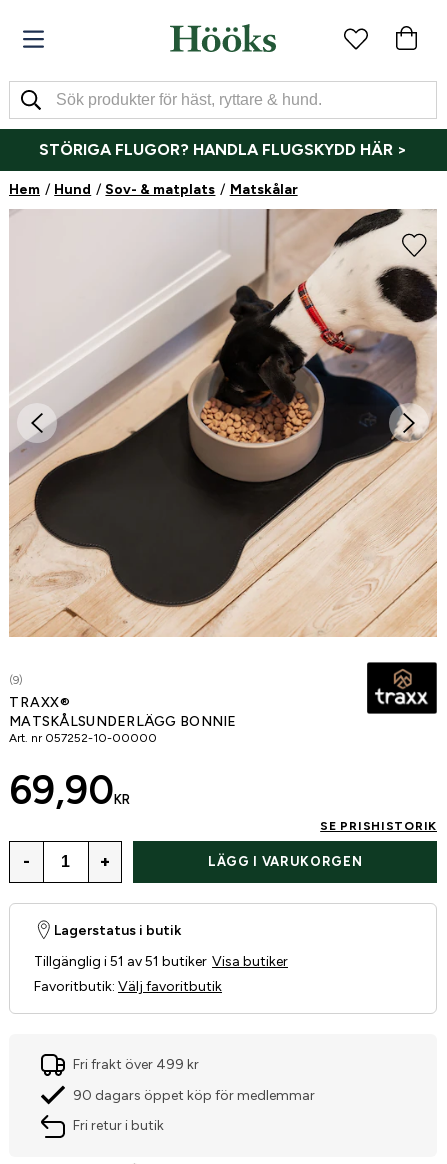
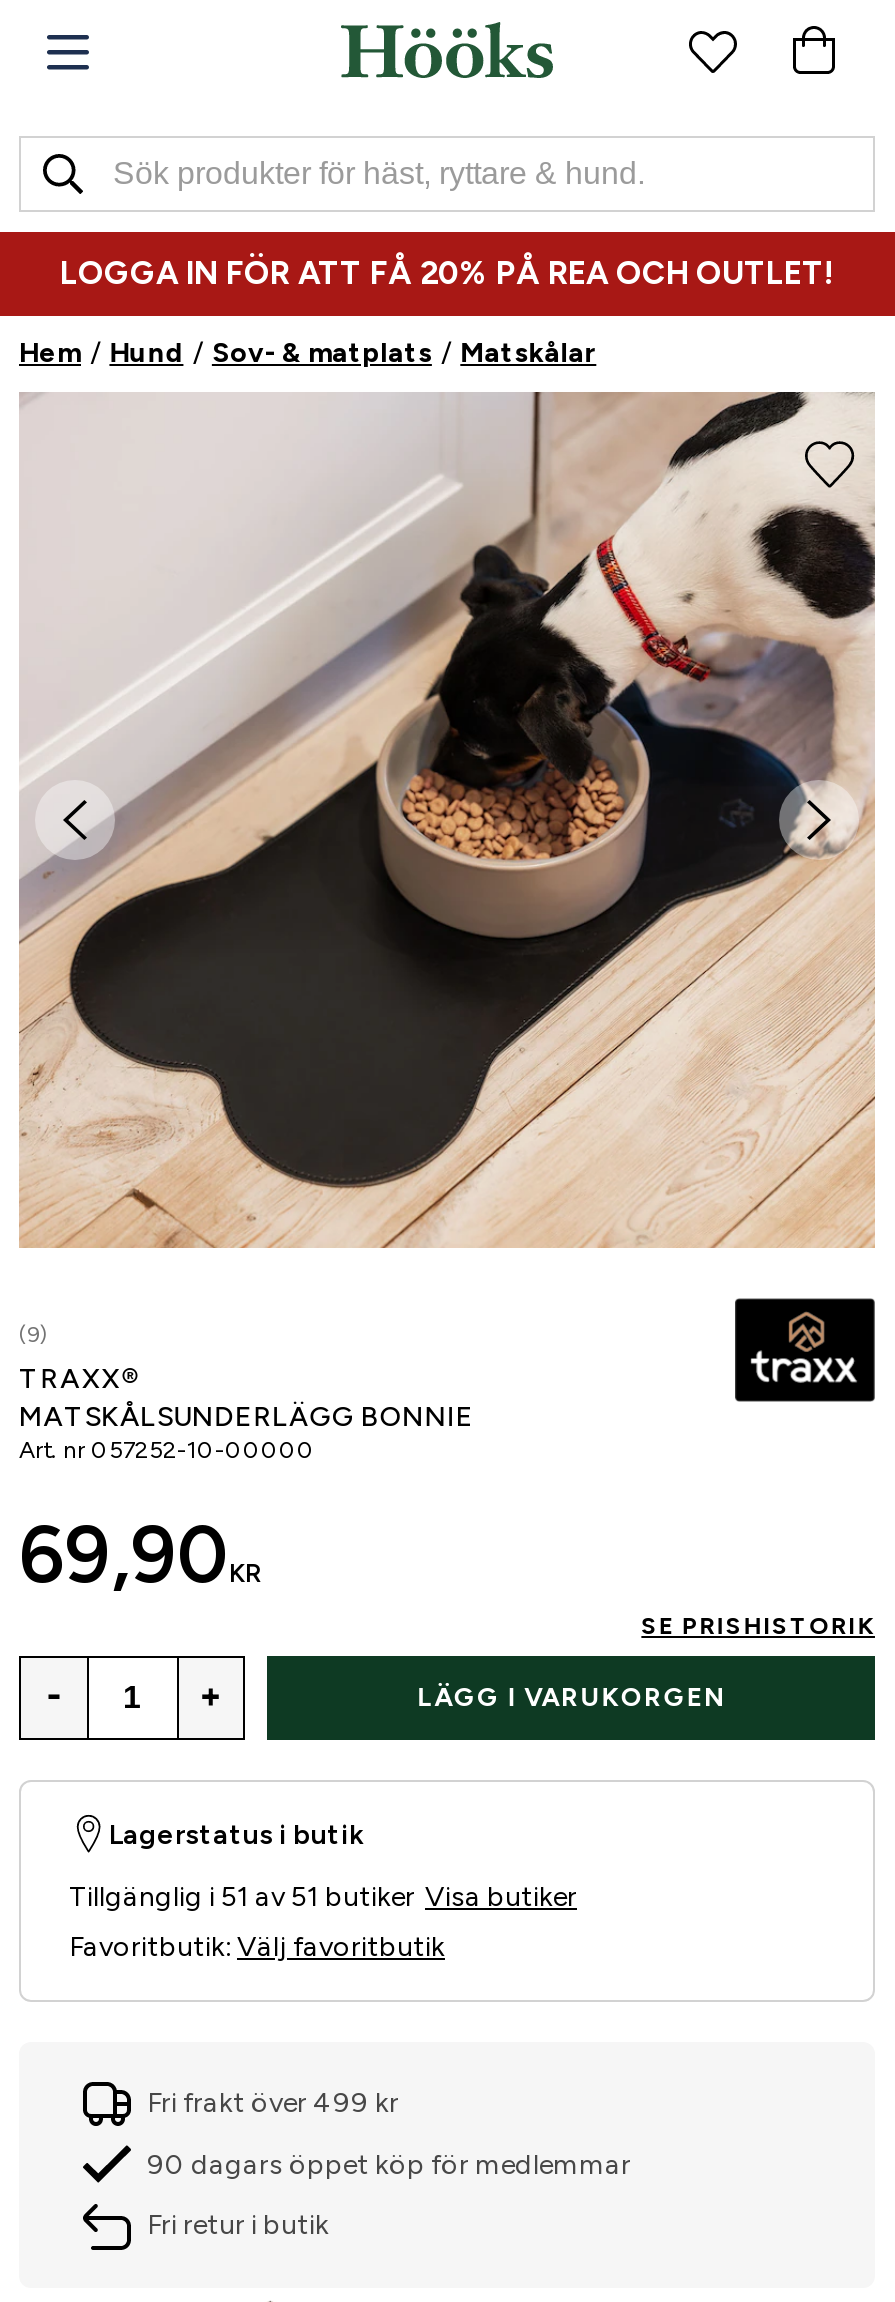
[39,140,407,159] STÖRIGA FLUGOR? HANDLA FLUGSKYDD HÄR > -> [60,254,834,292] LOGGA IN FÖR ATT FÅ 20% PÅ REA OCH OUTLET!

